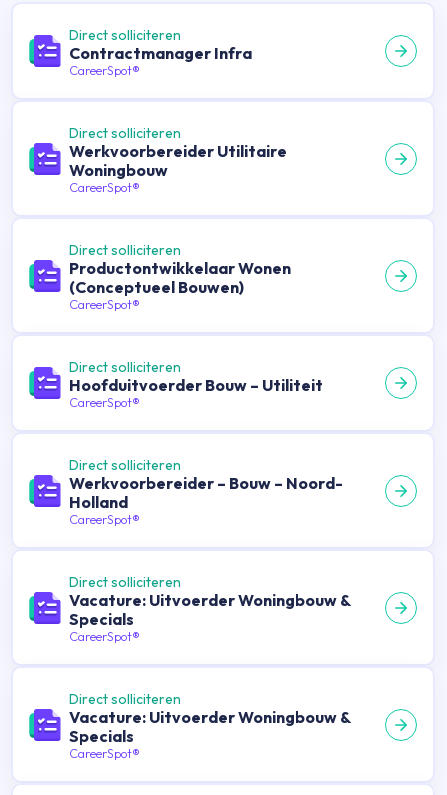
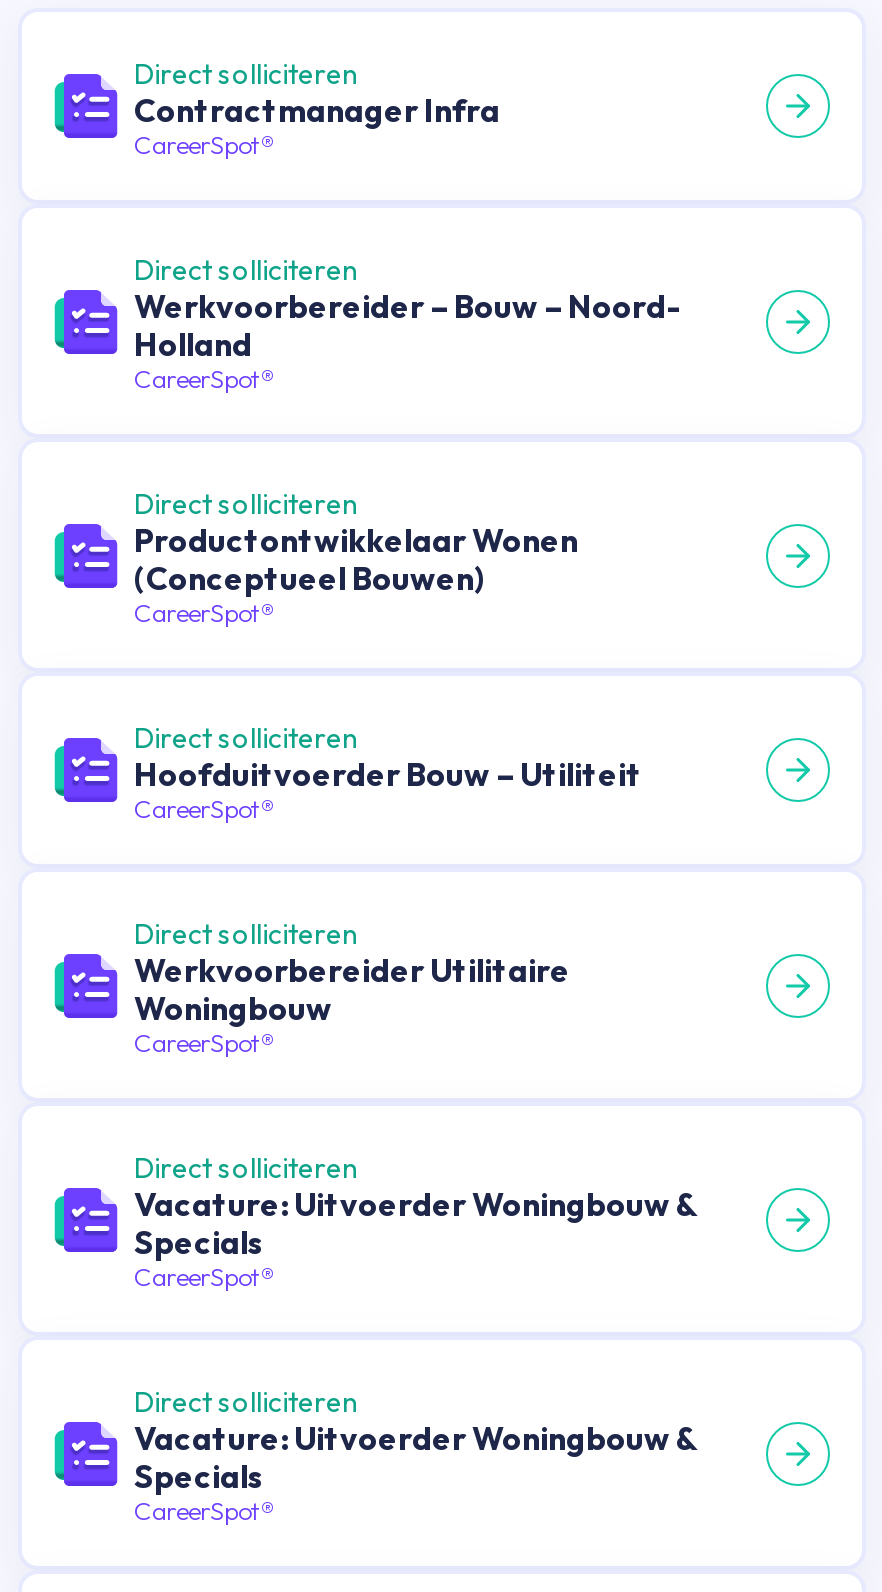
moved [69,141,287,180] -> [134,950,570,1028]: Werkvoorbereider Utilitaire | Woningbouw
moved [69,473,343,512] -> [134,286,682,364]: Werkvoorbereider – Bouw – Noord- | Holland

